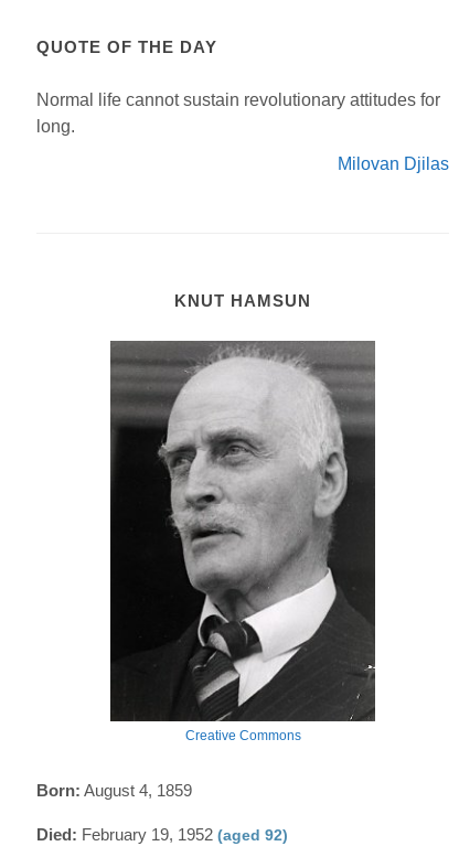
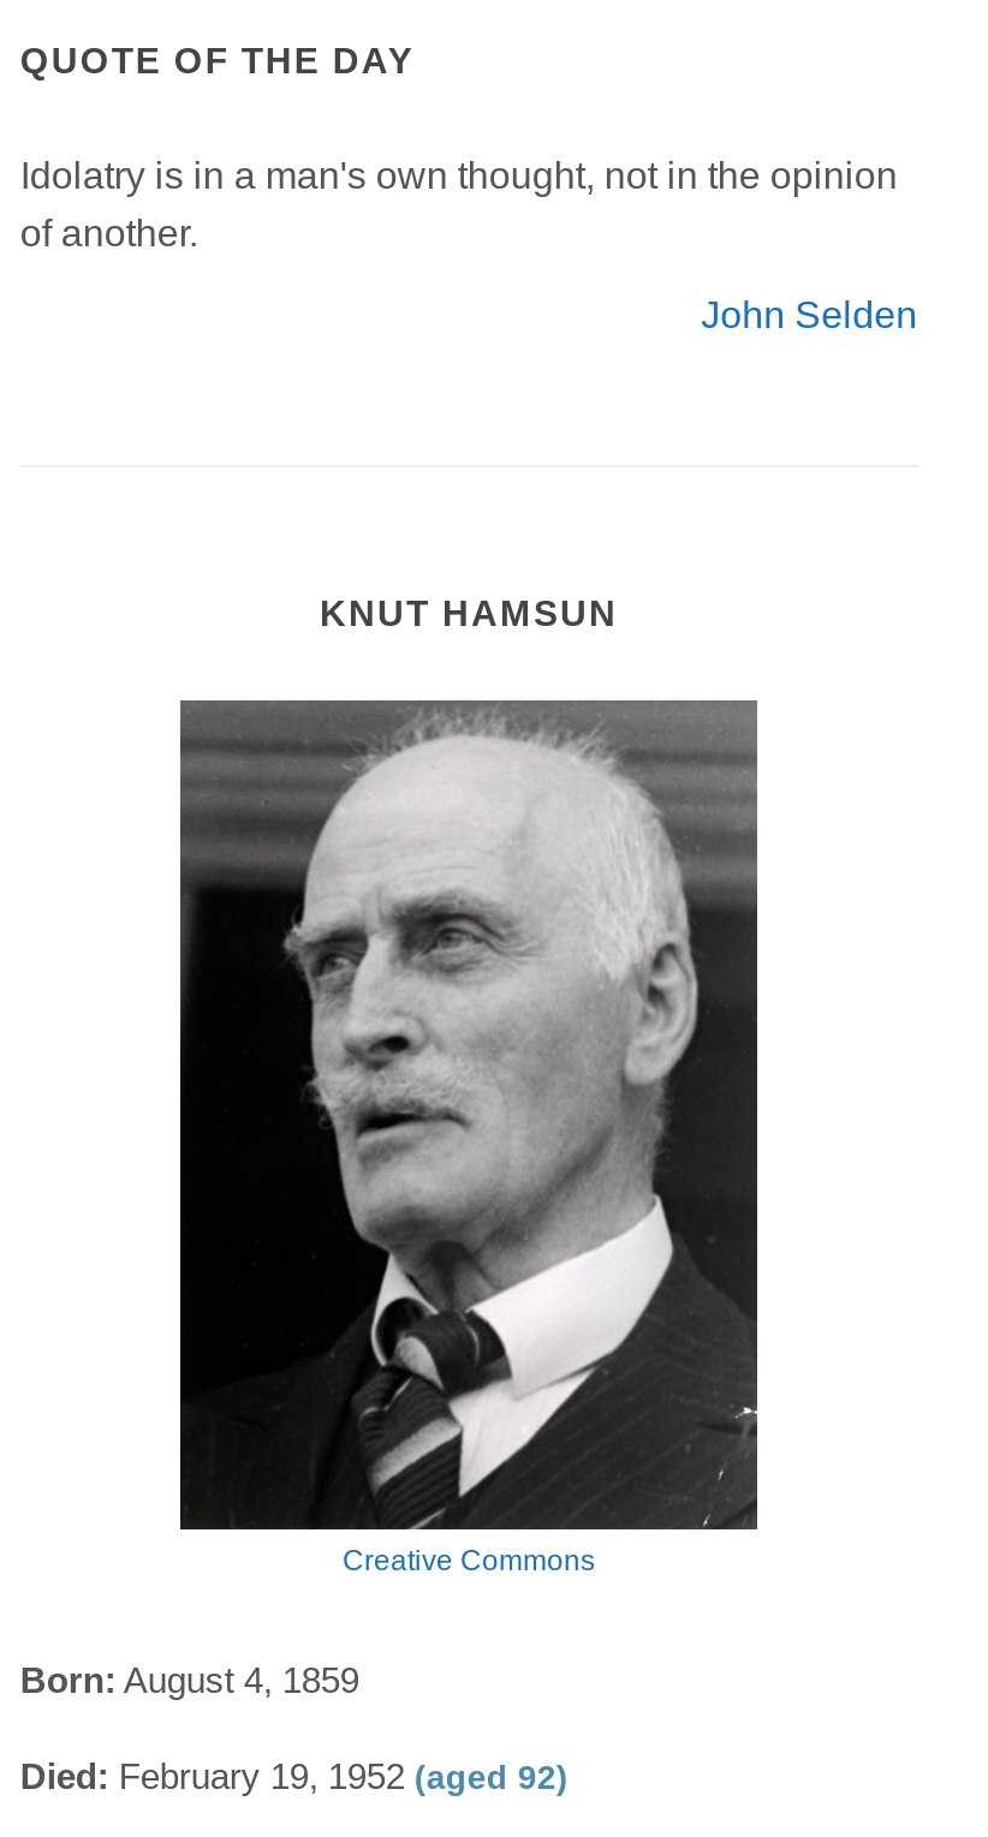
[37,90,441,135] Normal life cannot sustain revolutionary attitudes for | long. -> [20,154,898,253] Idolatry is in a man's own thought, not in the opinion | of another.
[337,154,449,173] Milovan Djilas -> [701,293,917,334] John Selden

